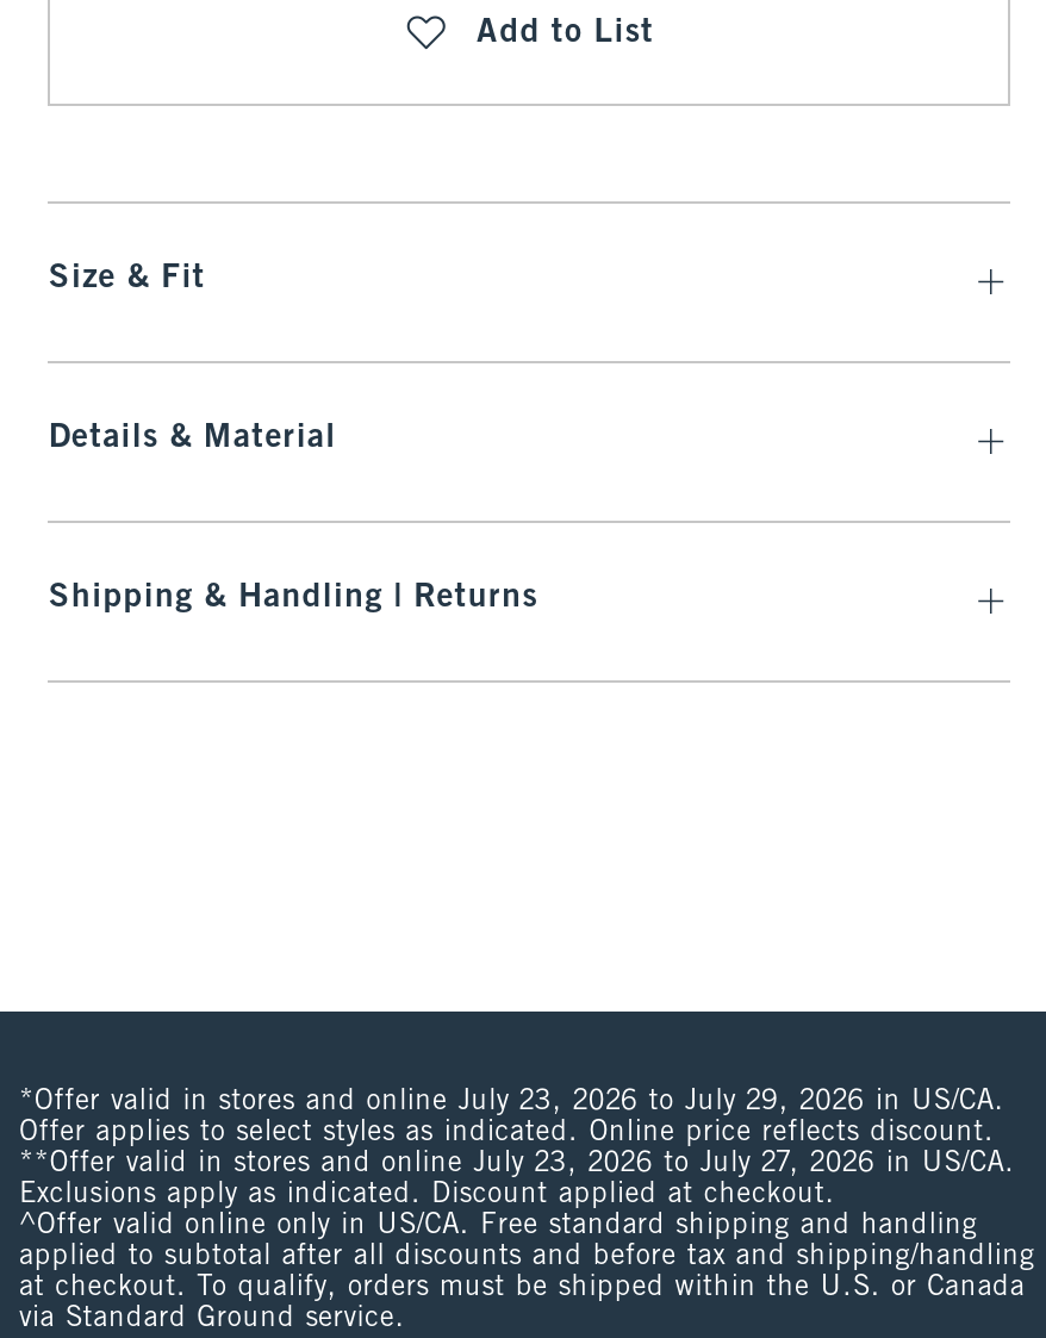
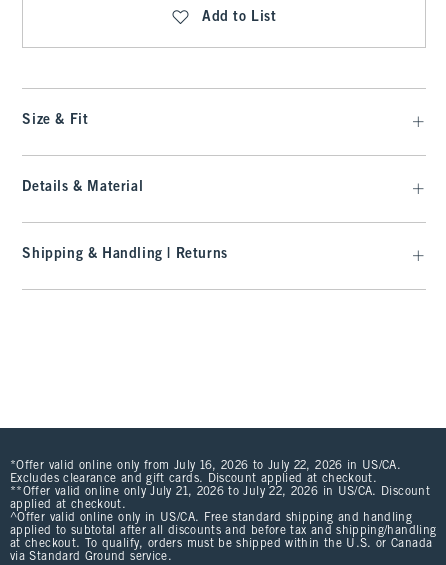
[19,1088,1015,1209] *Offer valid in stores and online July 23, 2026 to July 29, 2026 in US/CA. | Offer applies to select styles as indicated. Online price reflects discount. | **Offer valid in stores and online July 23, 2026 to July 27, 2026 in US/CA. | Exclusions apply as indicated. Discount applied at checkout. -> [10,460,430,511] *Offer valid online only from July 16, 2026 to July 22, 2026 in US/CA. | Excludes clearance and gift cards. Discount applied at checkout. | **Offer valid online only July 21, 2026 to July 22, 2026 in US/CA. Discount | applied at checkout.

